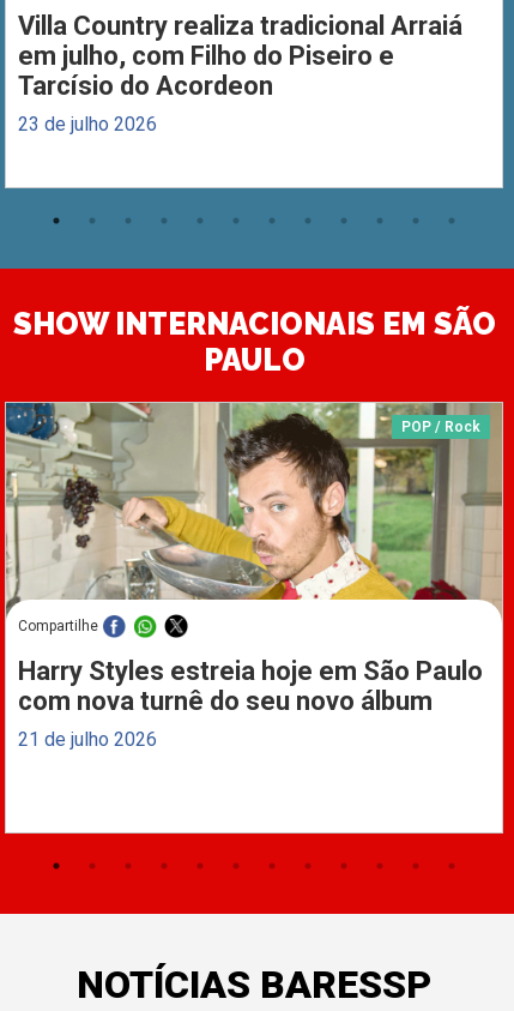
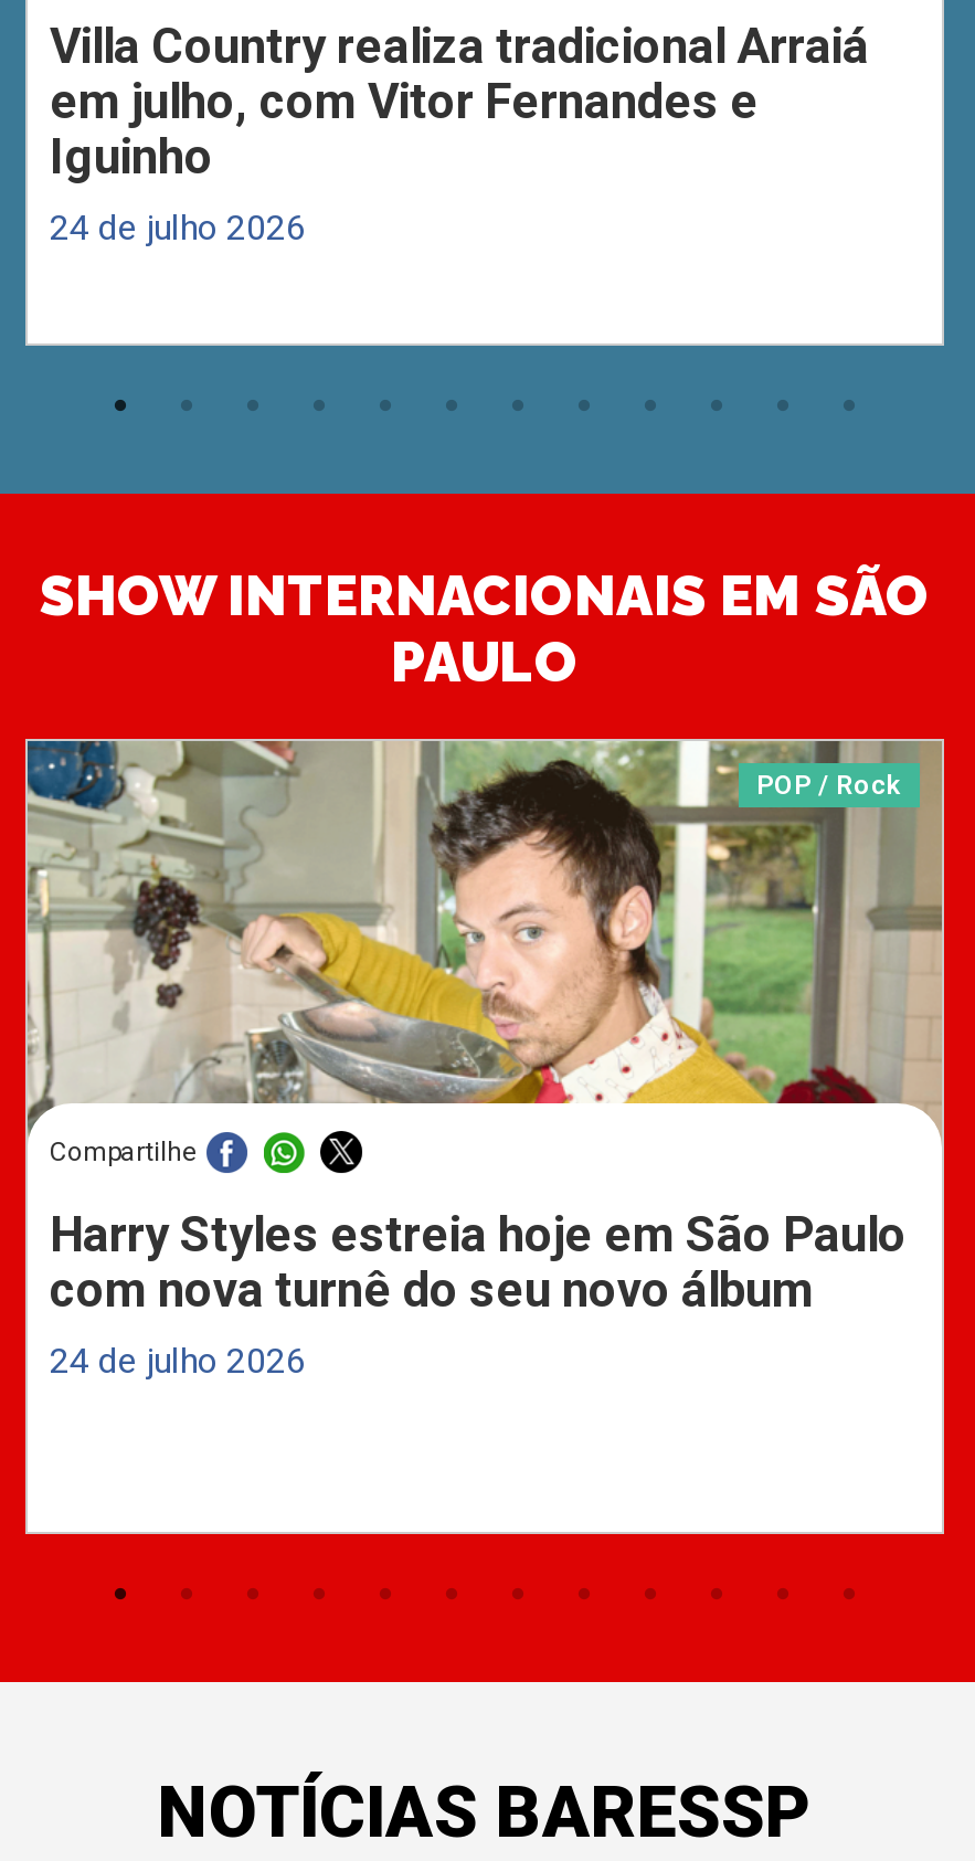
[18,41,394,135] em julho, com Filho do Piseiro e | Tarcísio do Acordeon | 23 de julho 2026 -> [50,74,759,248] em julho, com Vitor Fernandes e | Iguinho | 24 de julho 2026
[18,728,157,750] 21 de julho 2026 -> [50,1339,306,1381] 24 de julho 2026

